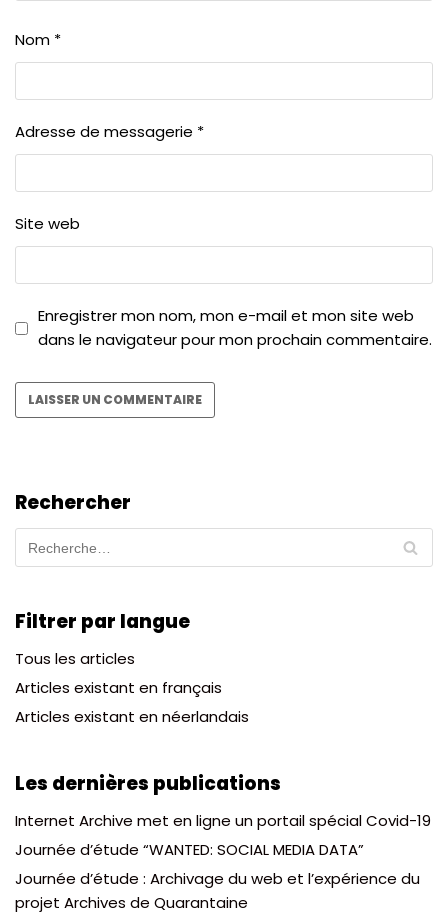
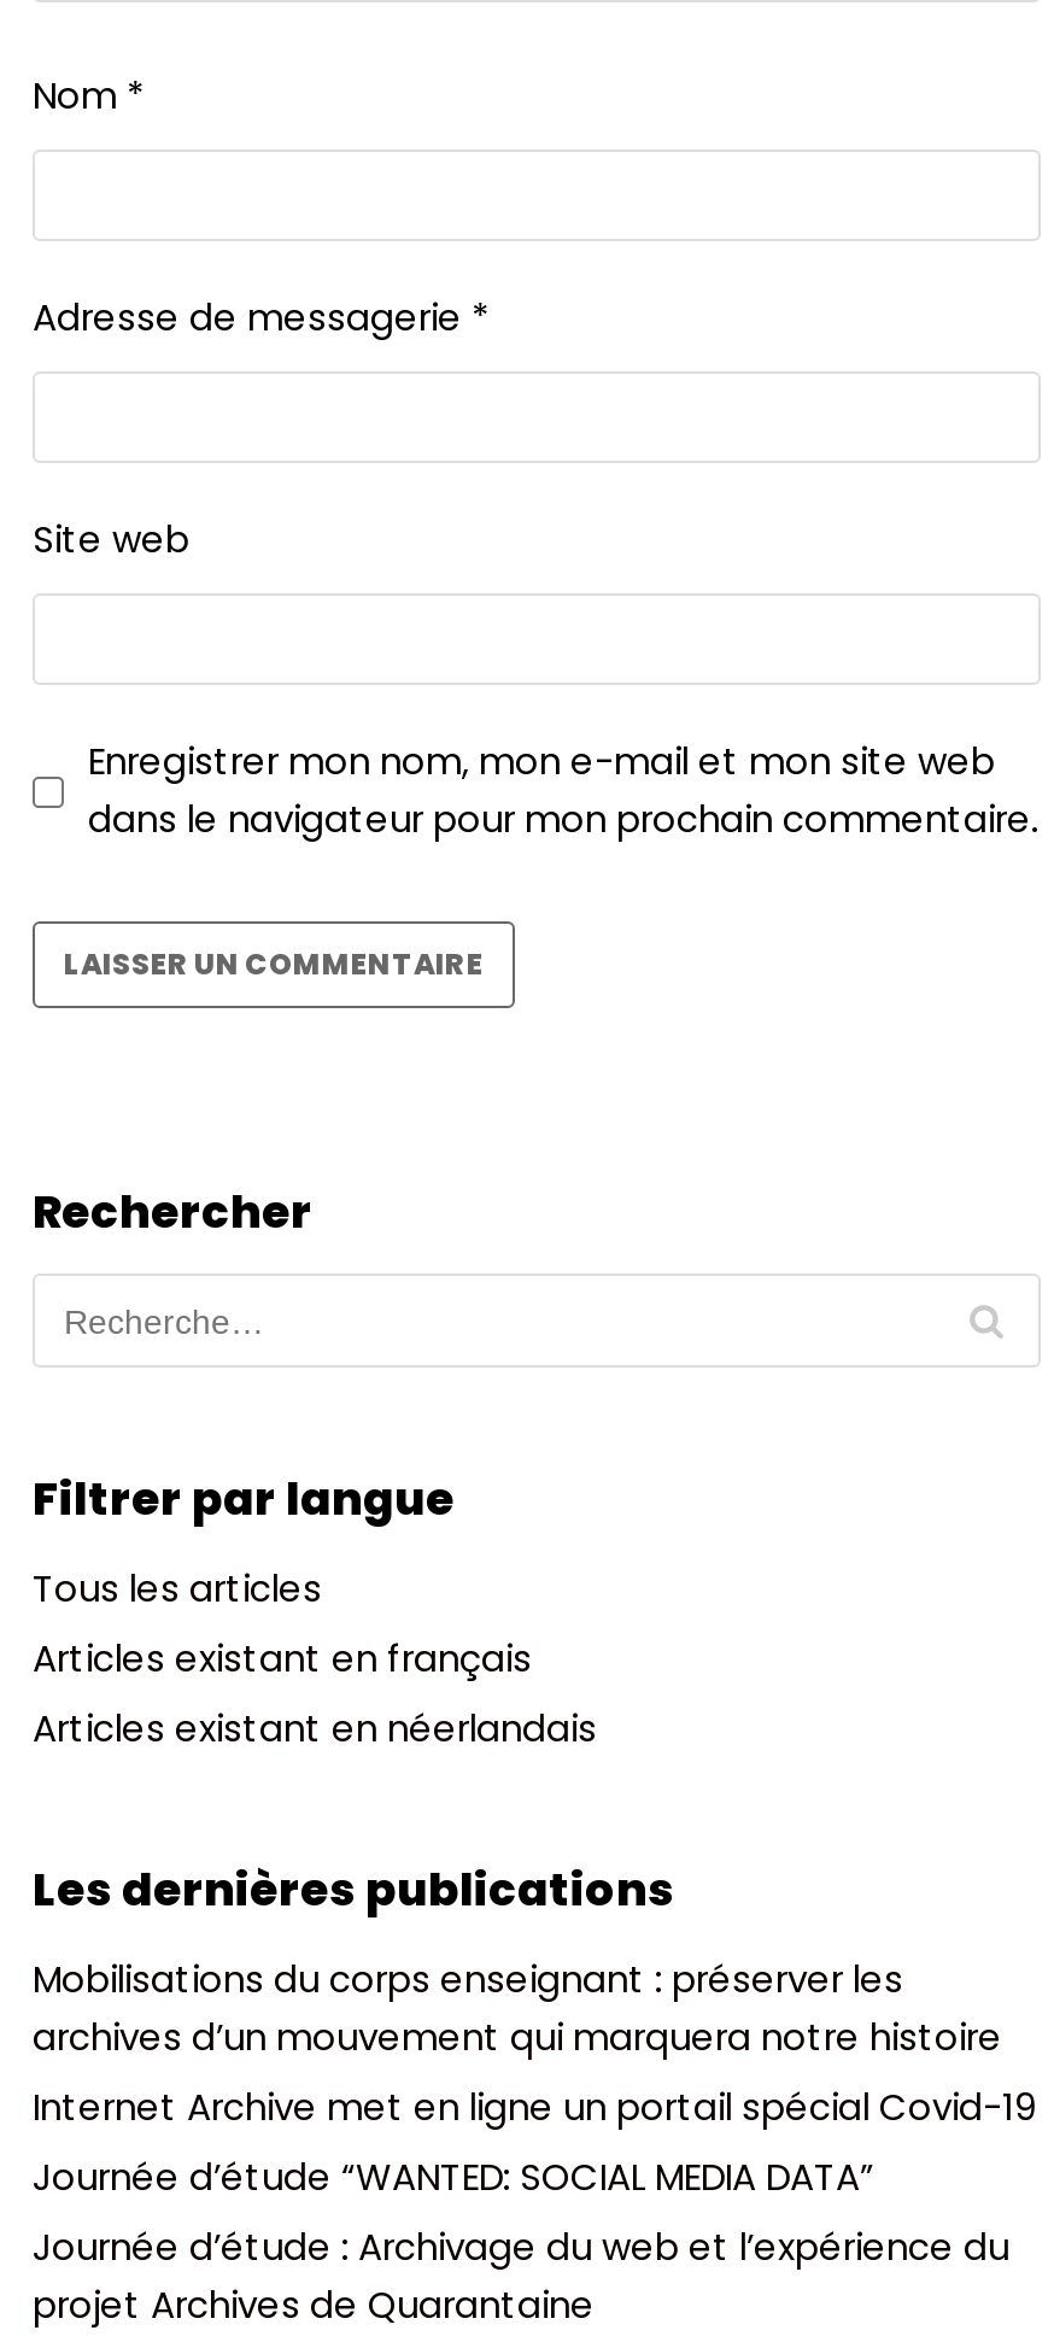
none -> [33,1955,1002,2063] Mobilisations du corps enseignant : préserver les | archives d’un mouvement qui marquera notre histoire

